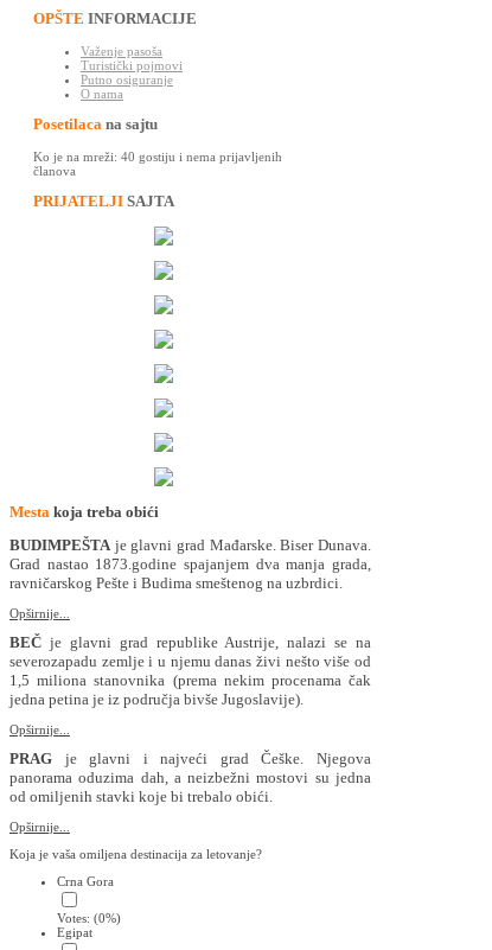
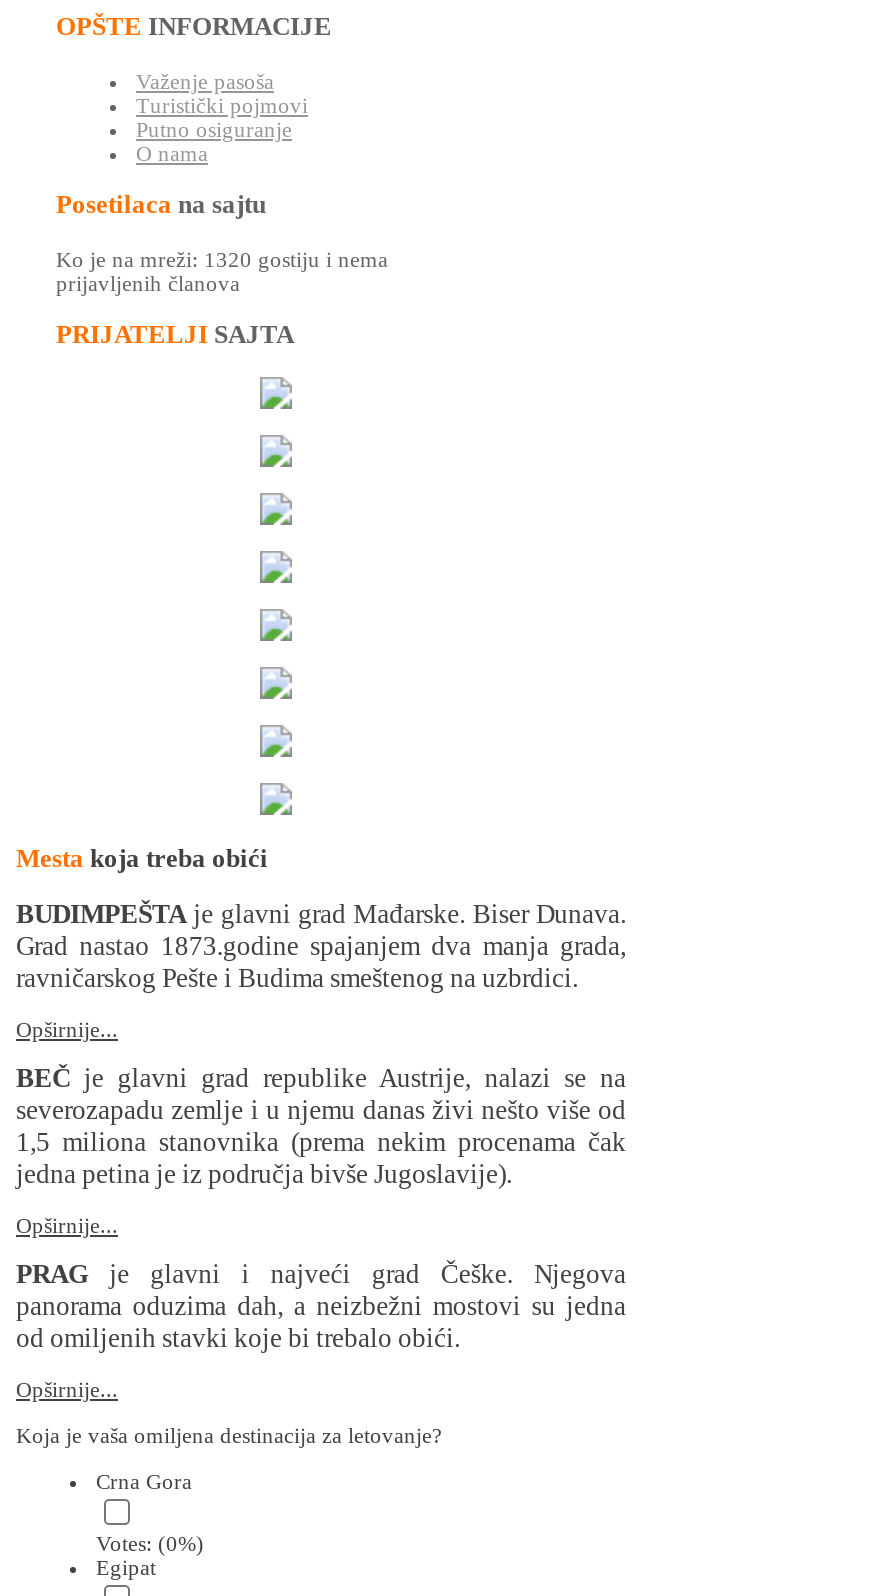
[33,149,282,178] Ko je na mreži: 40 gostiju i nema prijavljenih | članova -> [56,247,388,295] Ko je na mreži: 1320 gostiju i nema | prijavljenih članova

